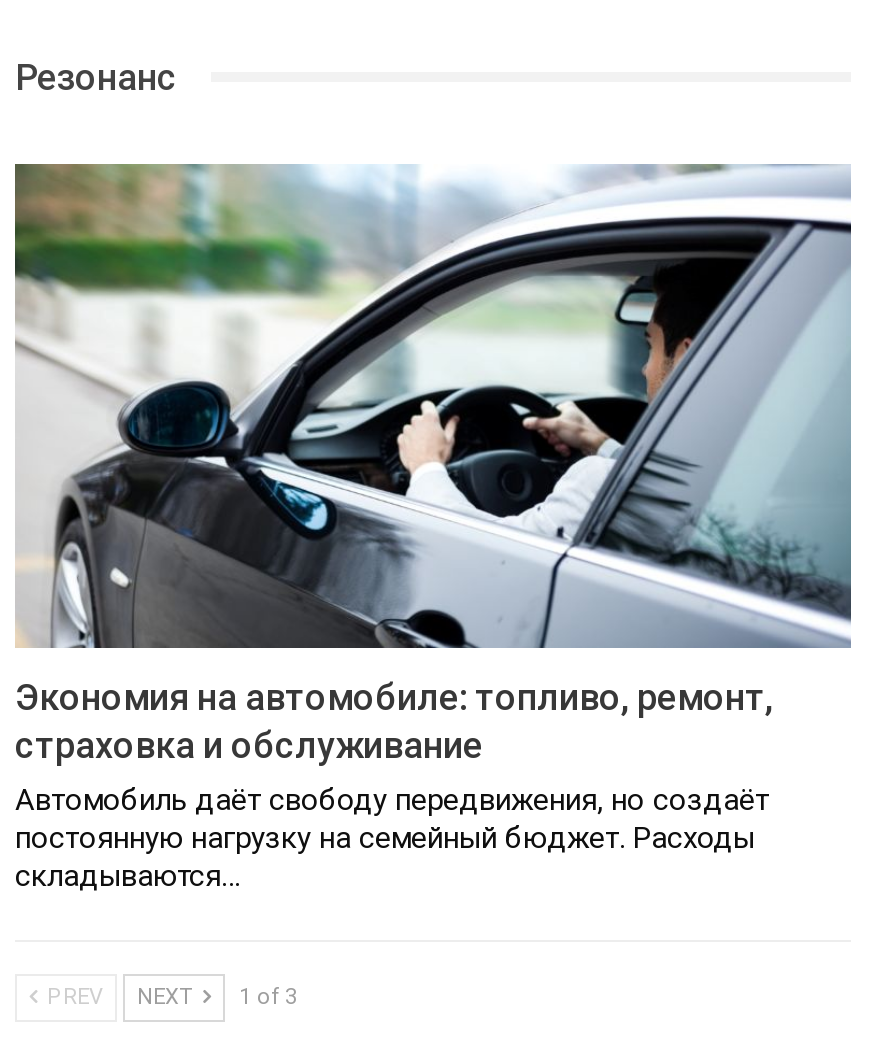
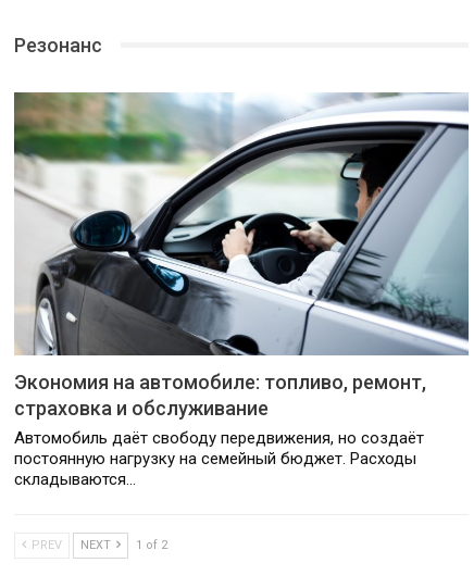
[41,985,297,1011] PREV NEXT 1 of 3 -> [28,538,167,553] PREV NEXT 1 of 2

